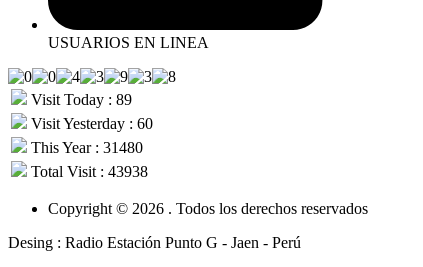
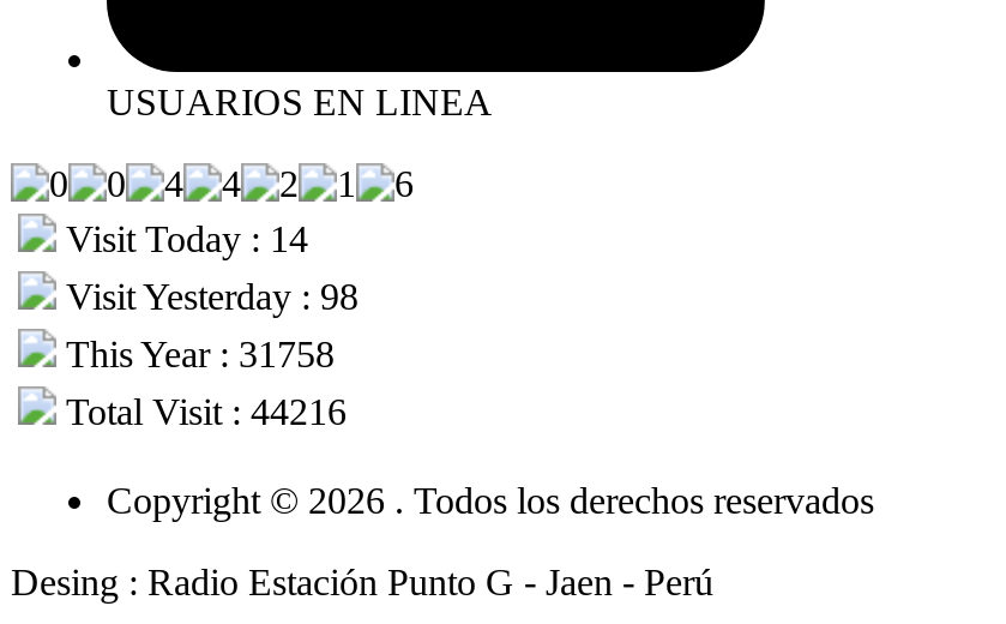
[27,91,132,108] Visit Today : 89 -> [56,219,308,259] Visit Today : 14
[27,115,153,132] Visit Yesterday : 60 -> [56,276,359,317] Visit Yesterday : 98
[27,139,143,156] This Year : 31480 -> [56,334,335,375] This Year : 31758
[27,163,148,180] Total Visit : 43938 -> [56,391,347,432] Total Visit : 44216

